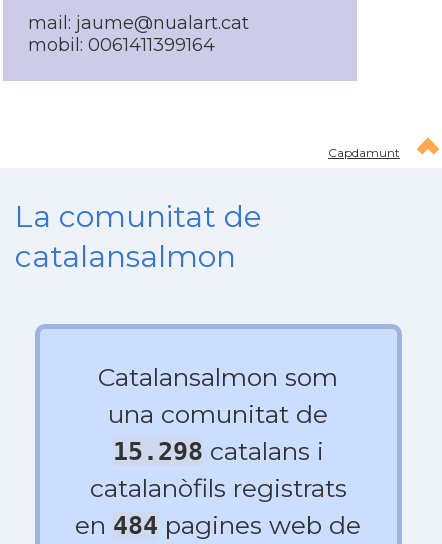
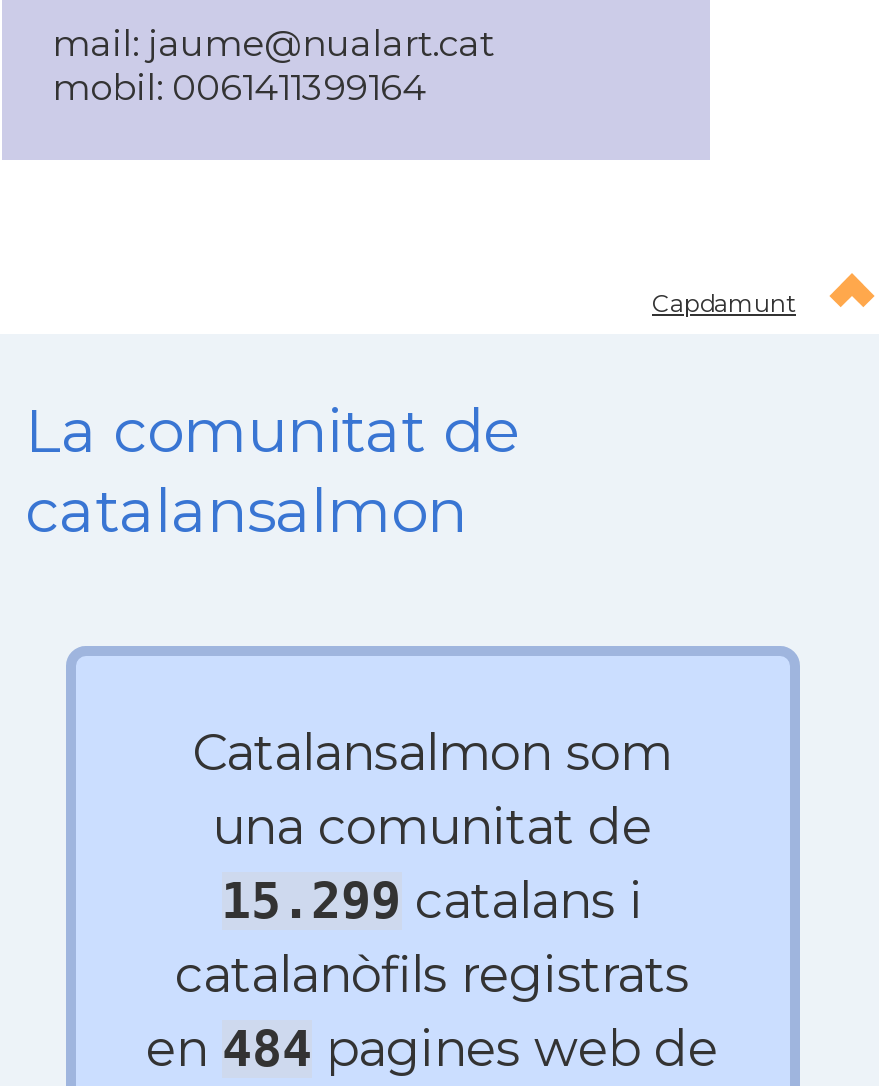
[112,436,323,466] 15.298 catalans i -> [221,870,643,930] 15.299 catalans i

